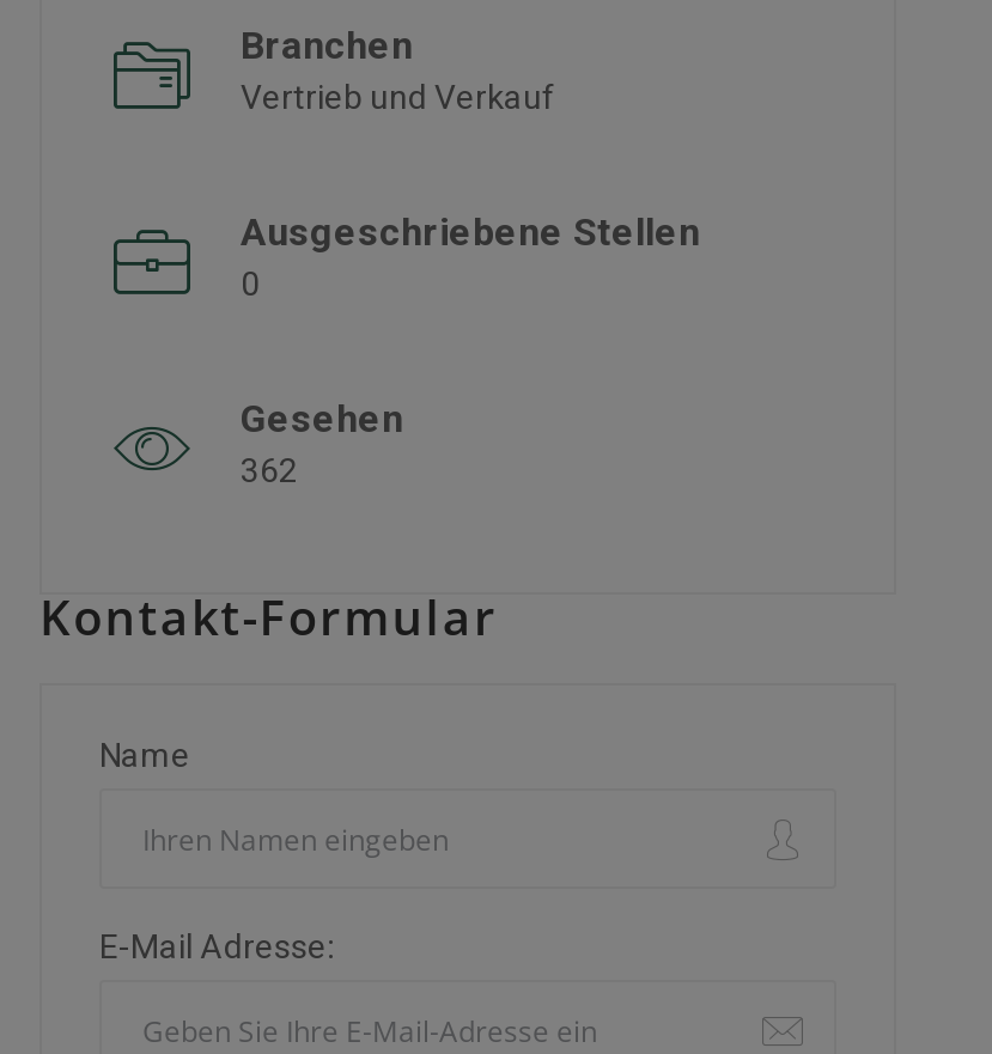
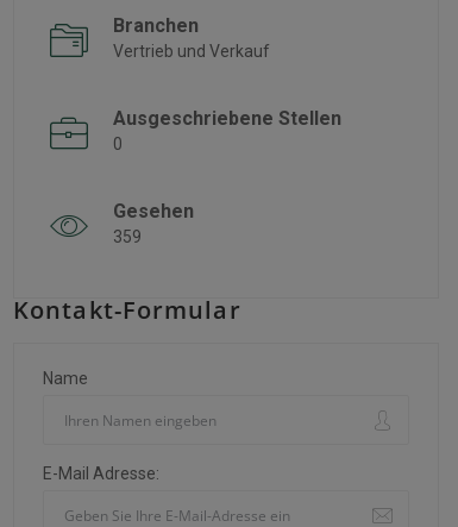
[241,451,298,489] 362 -> [113,227,142,246] 359

